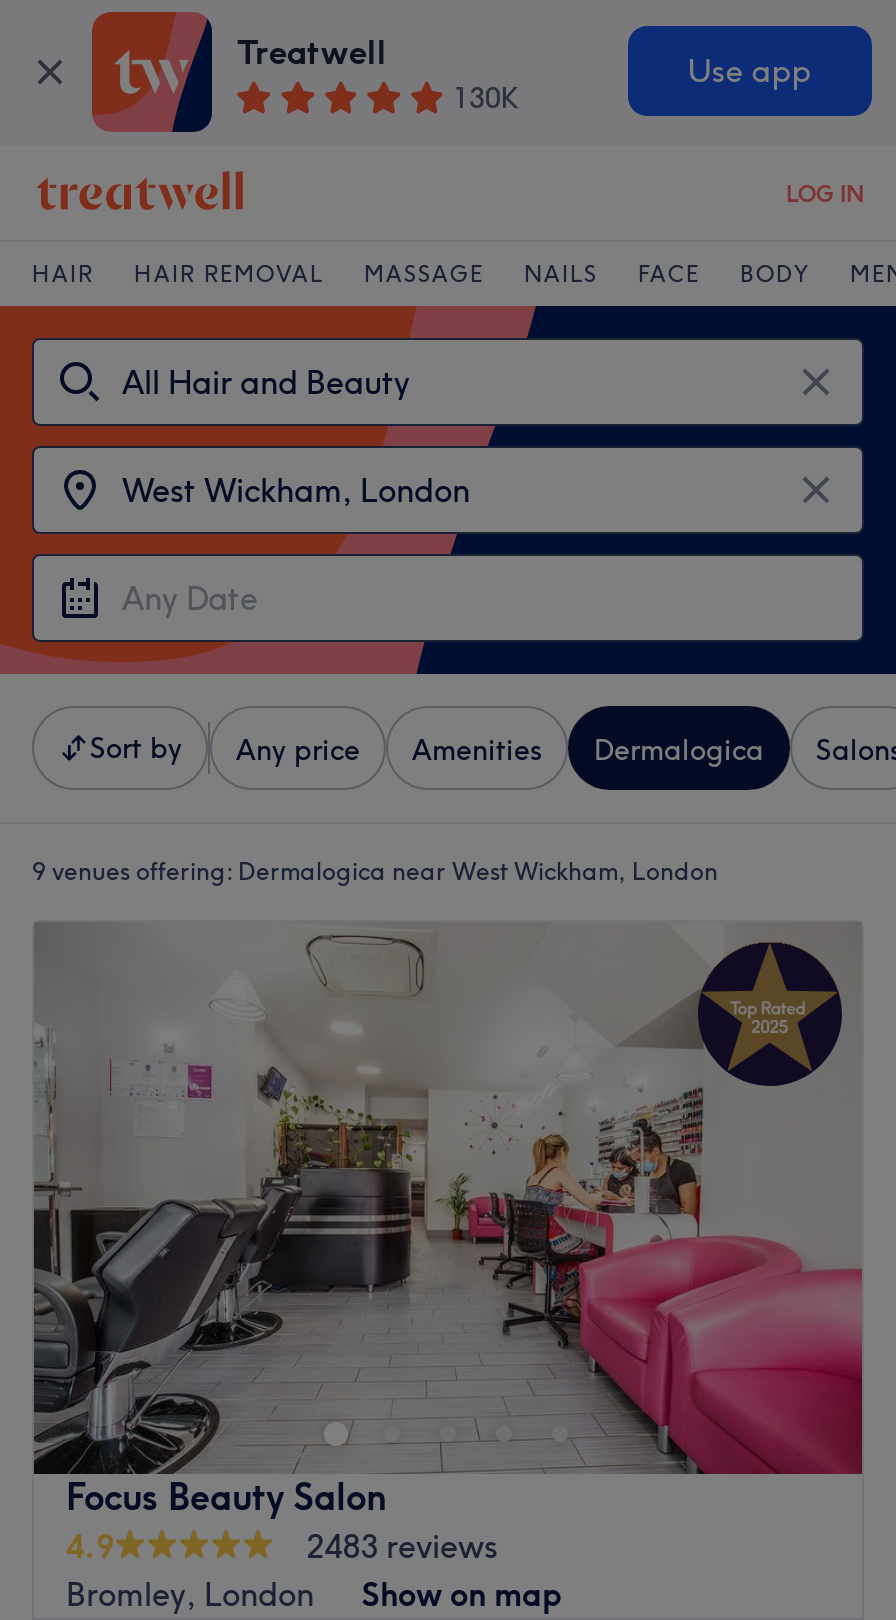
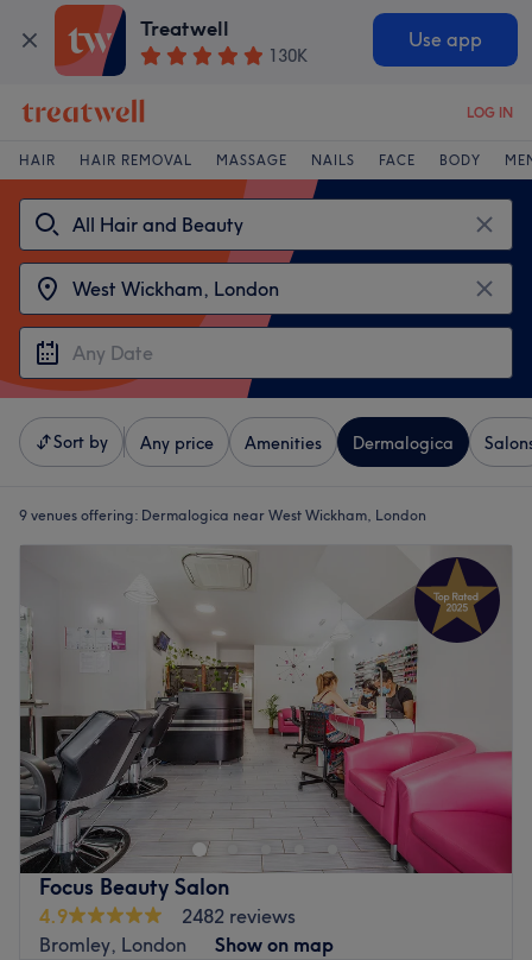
[306,1526,498,1566] 2483 reviews -> [182,904,296,928] 2482 reviews

